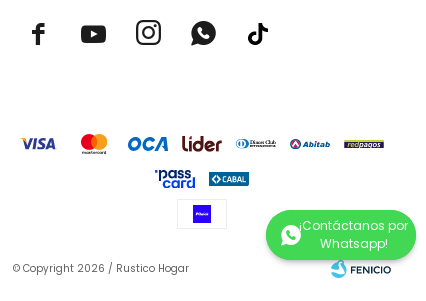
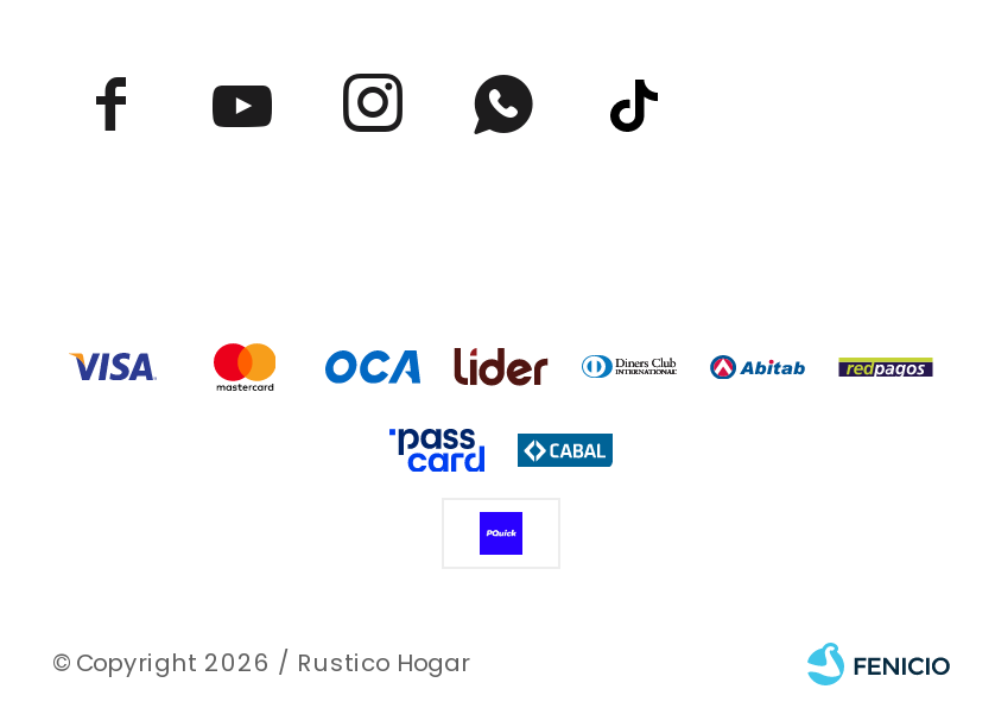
[265,209,417,263] [image] -> none

